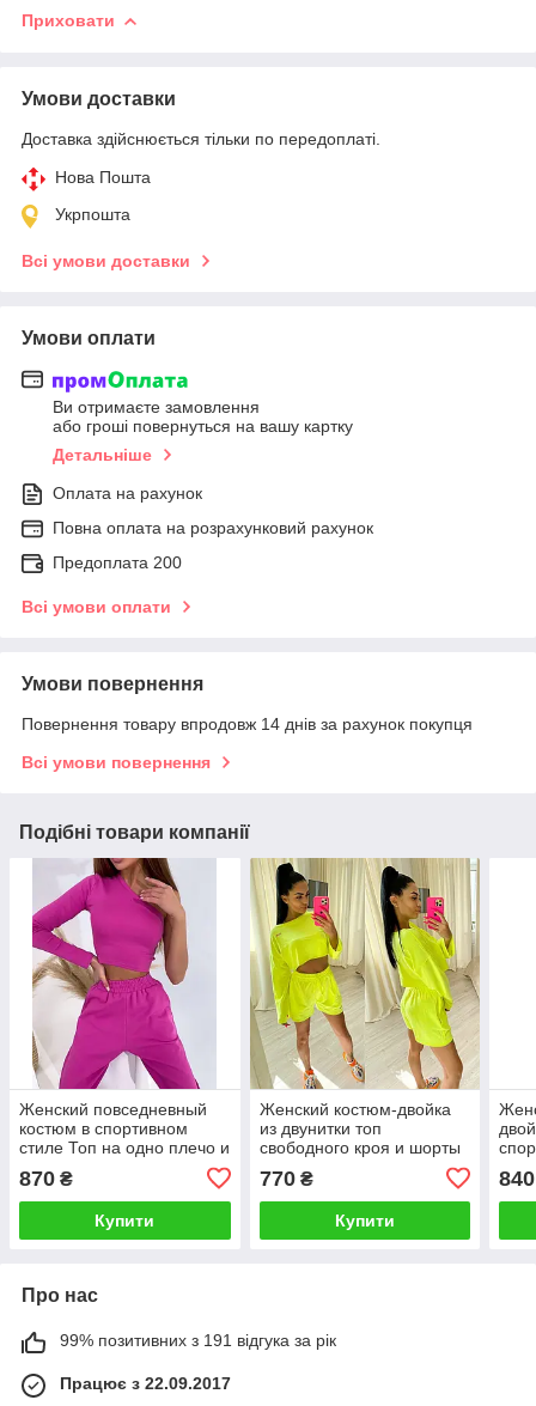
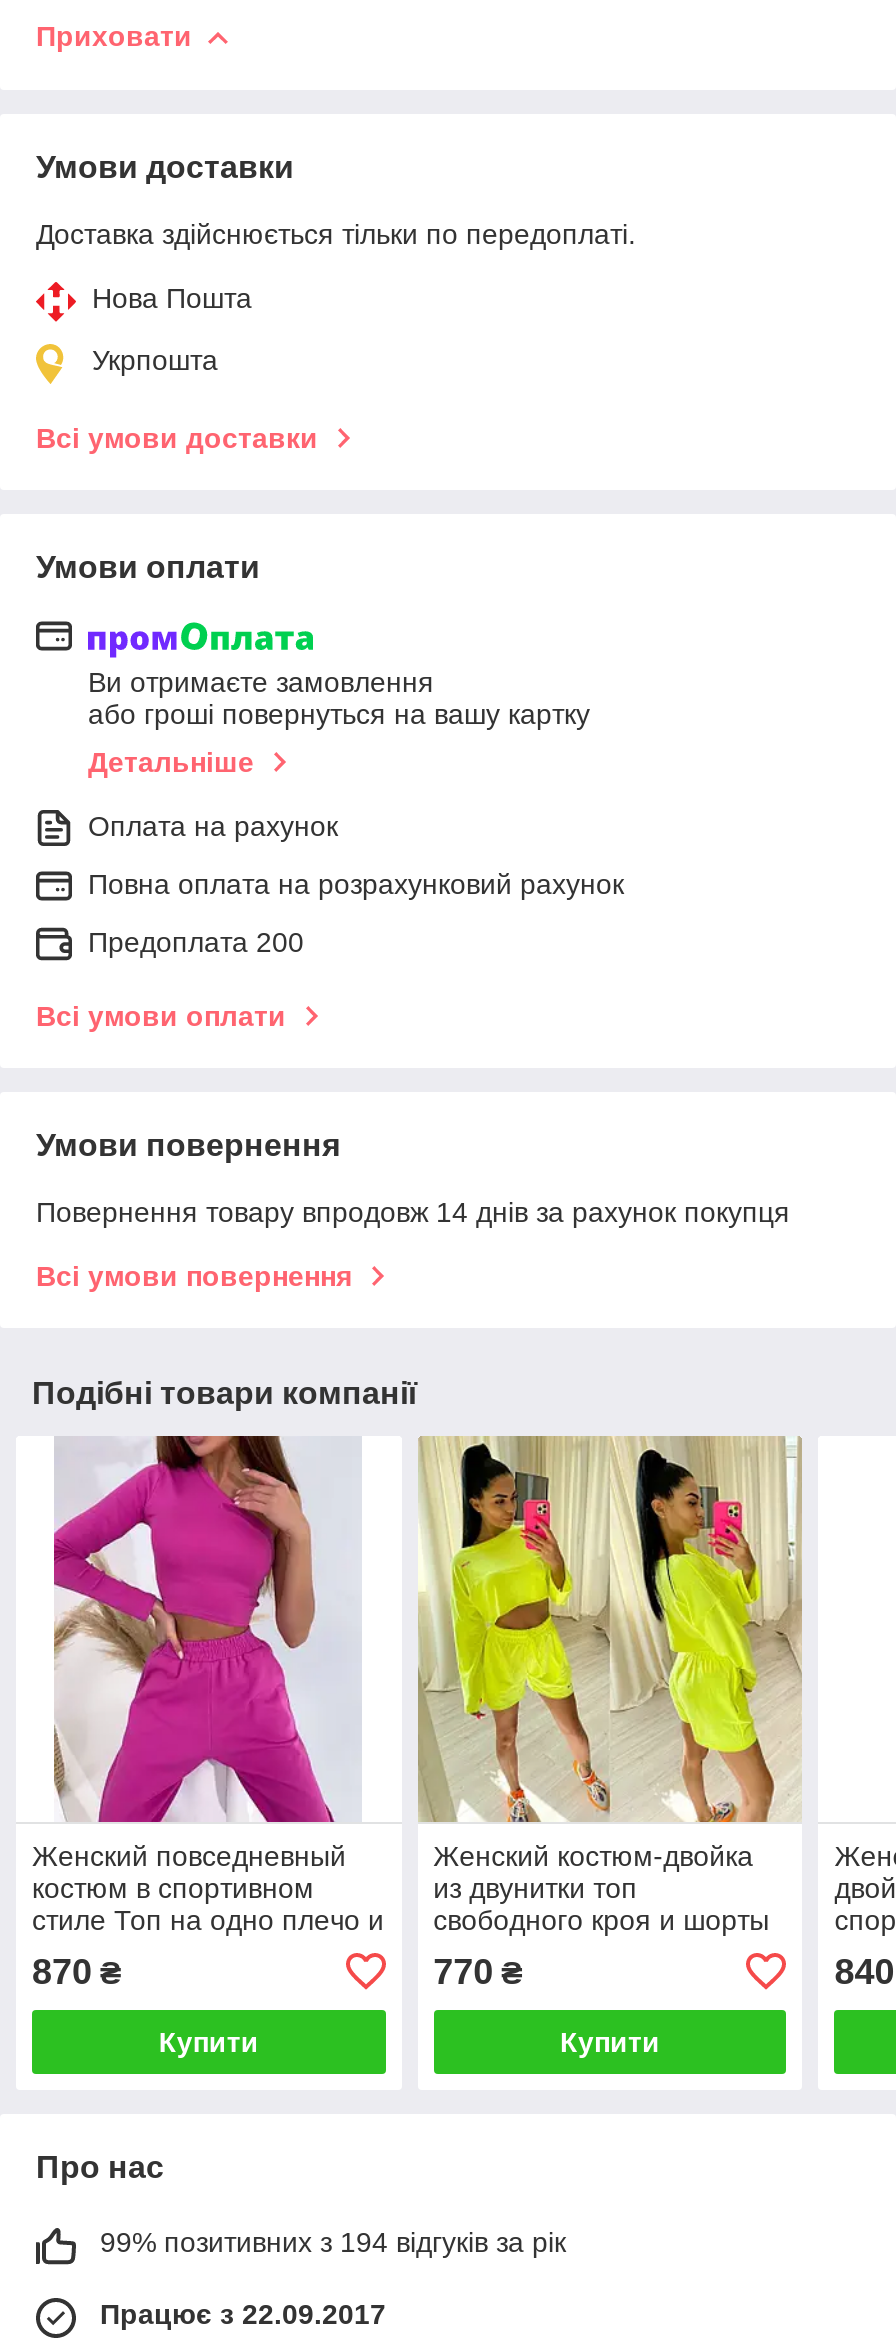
[60,1330,336,1350] 99% позитивних з 191 відгука за рік -> [100,2226,566,2258] 99% позитивних з 194 відгуків за рік

